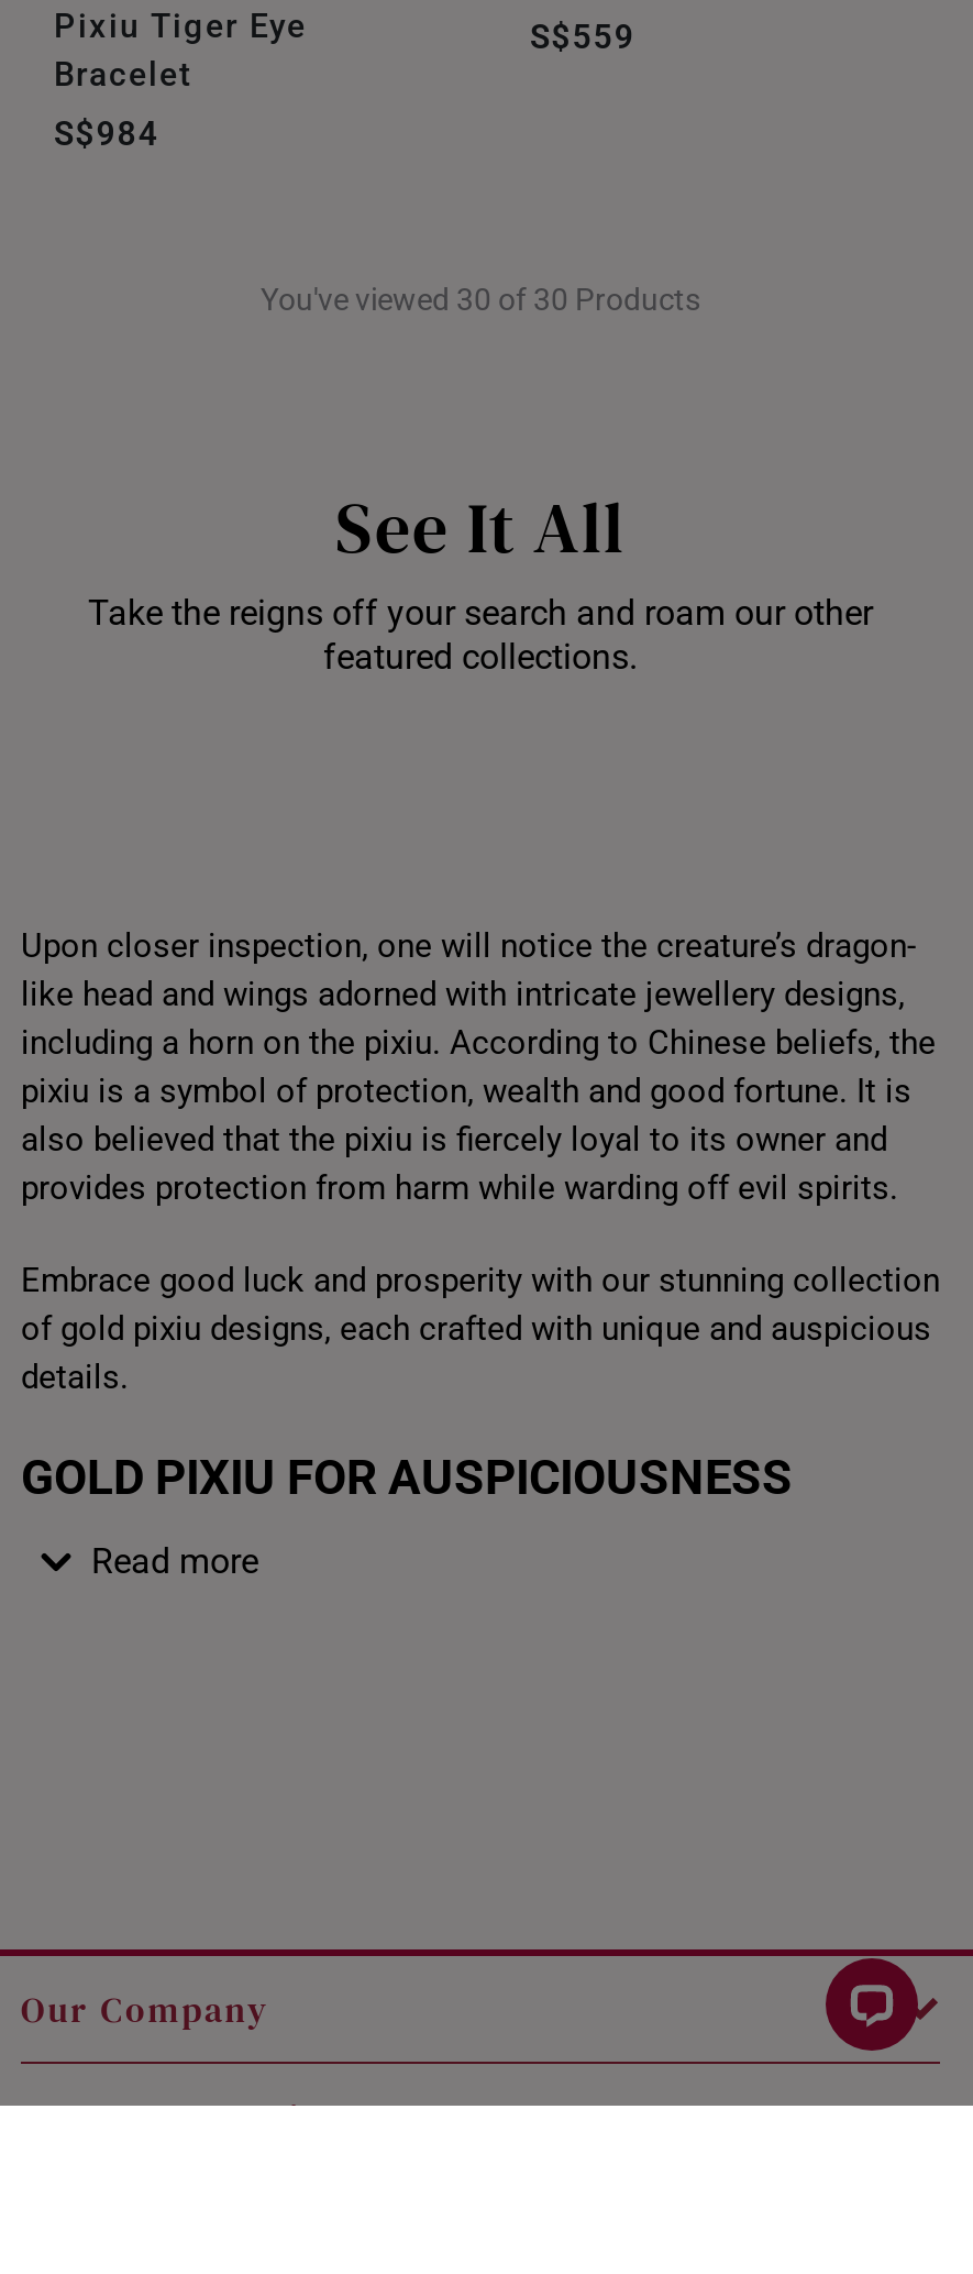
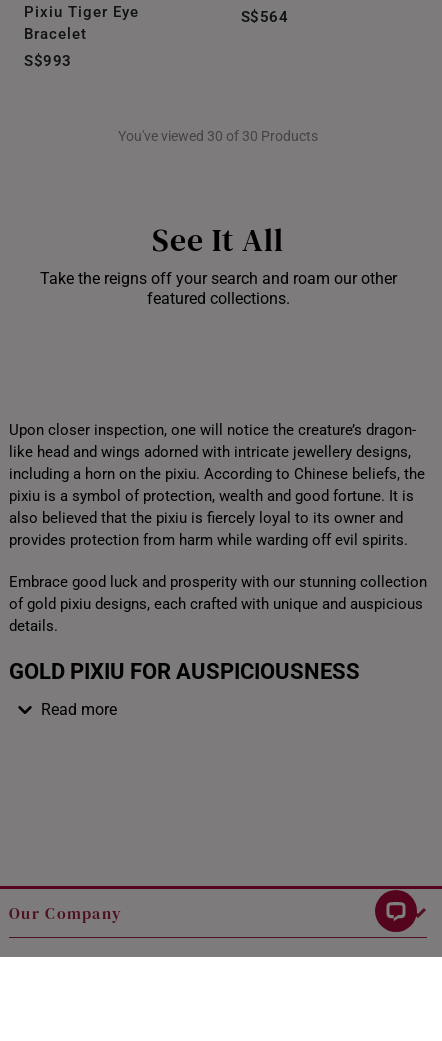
[530,18,635,57] S$559 -> [240,8,288,26] S$564
[54,114,159,154] S$984 -> [24,52,72,70] S$993

